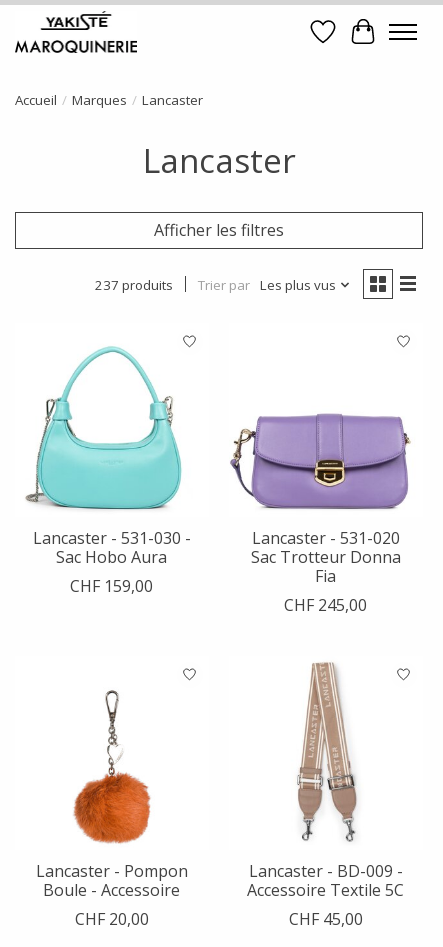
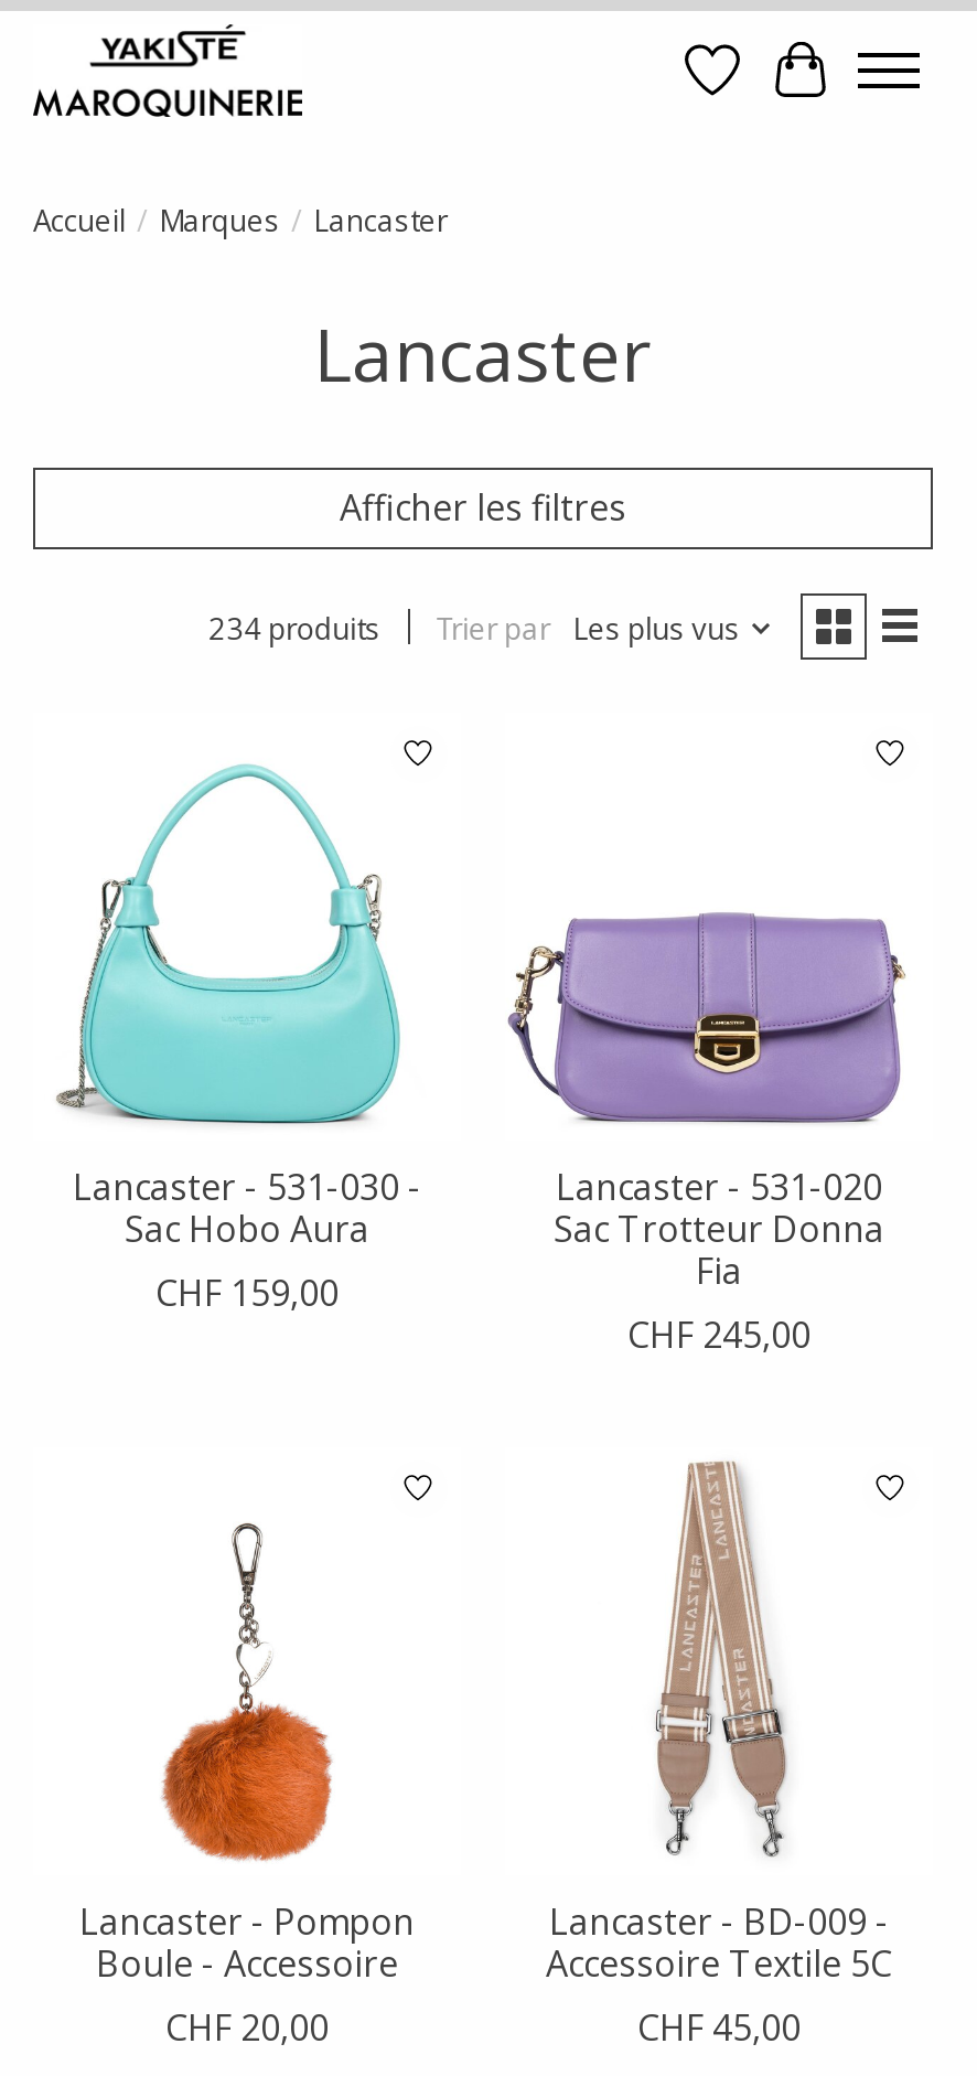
[95,276,336,294] 237 produits Trier par Les plus vus -> [209,608,740,648] 234 produits Trier par Les plus vus

